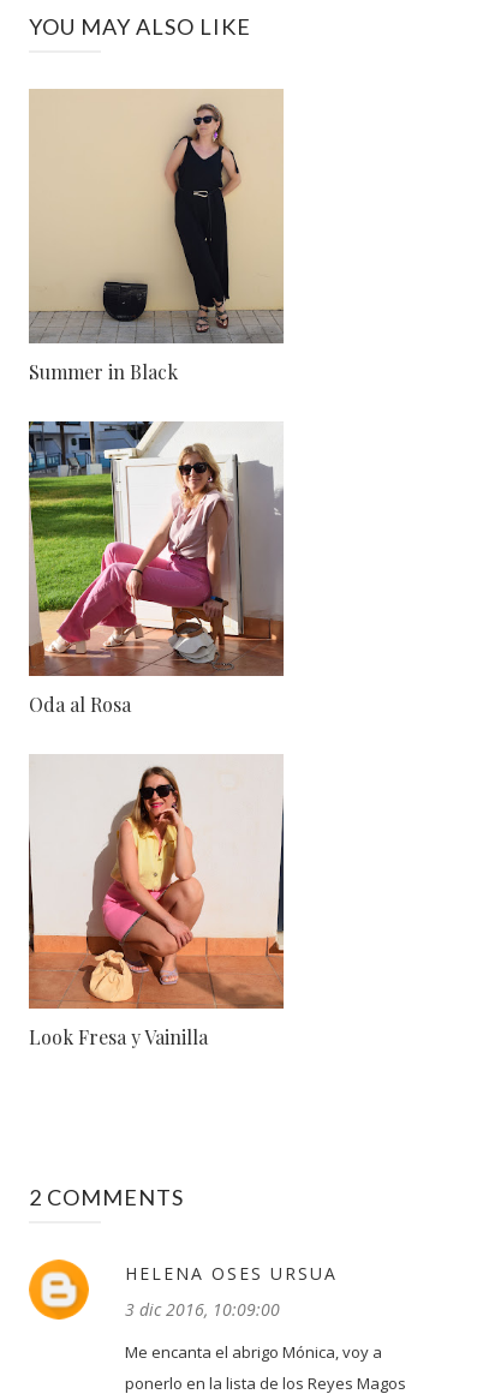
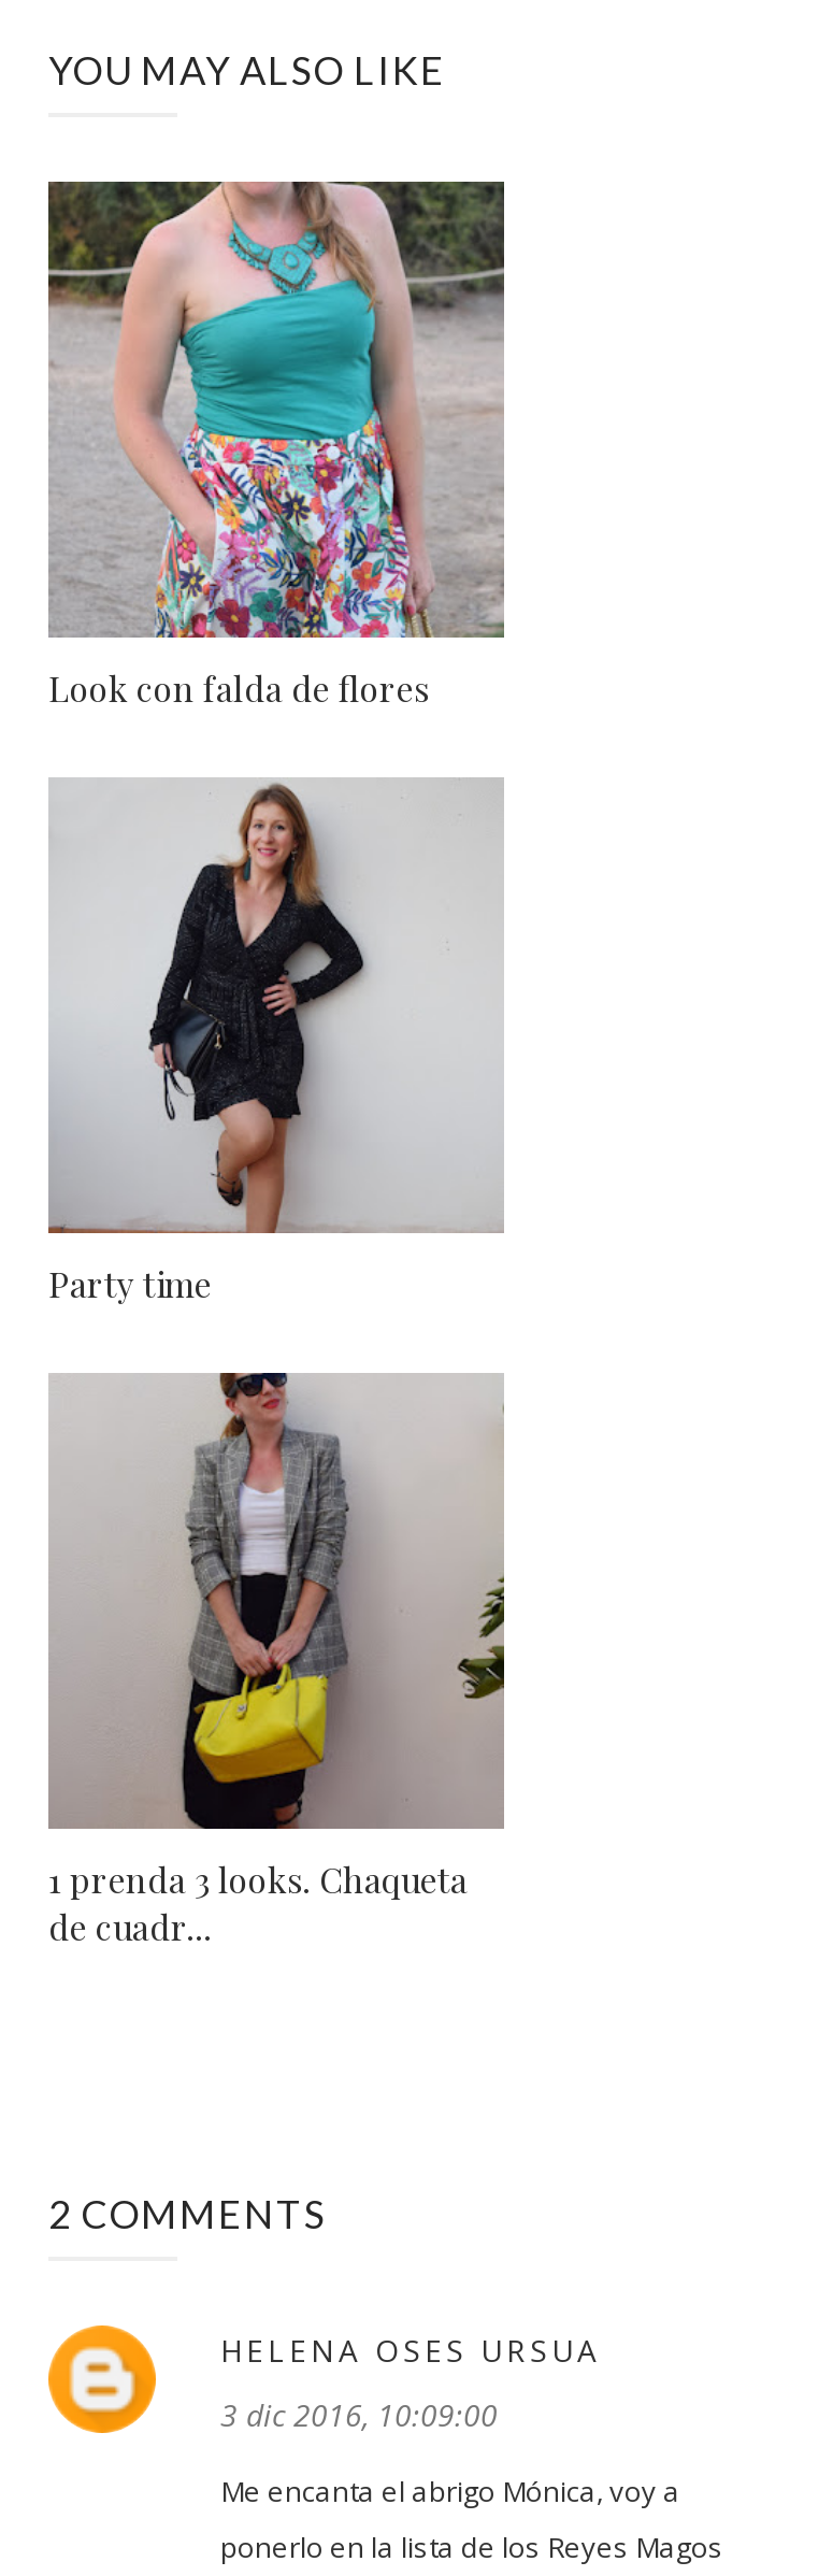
[29,89,284,384] [image] | Summer in Black -> [46,180,506,710] [image] | Look con falda de flores
[28,420,284,717] [image] | Oda al Rosa -> [48,777,502,1306] [image] | Party time
[29,754,285,1049] [image] | Look Fresa y Vainilla -> [48,1371,504,1949] [image] | 1 prenda 3 looks. Chaqueta | de cuadr...

